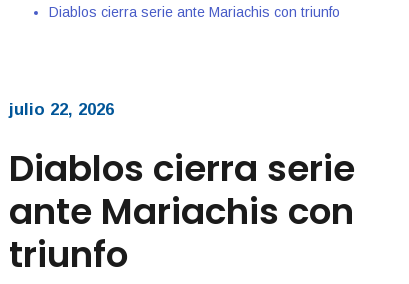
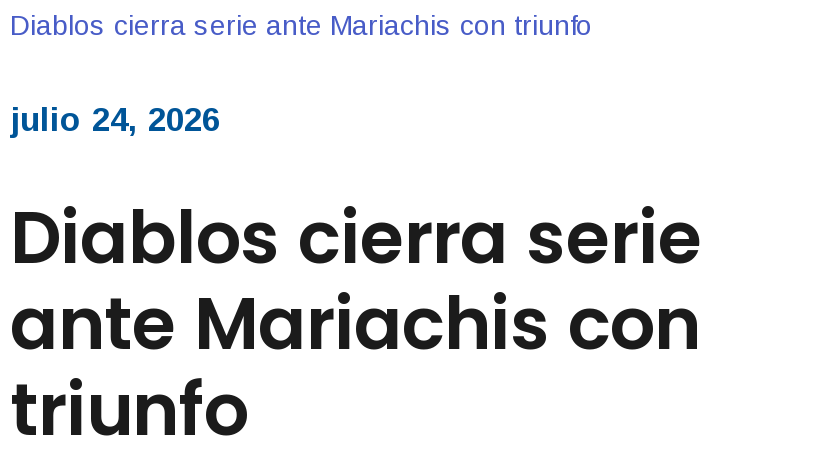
[9,100,114,119] julio 22, 2026 -> [10,101,220,139] julio 24, 2026

